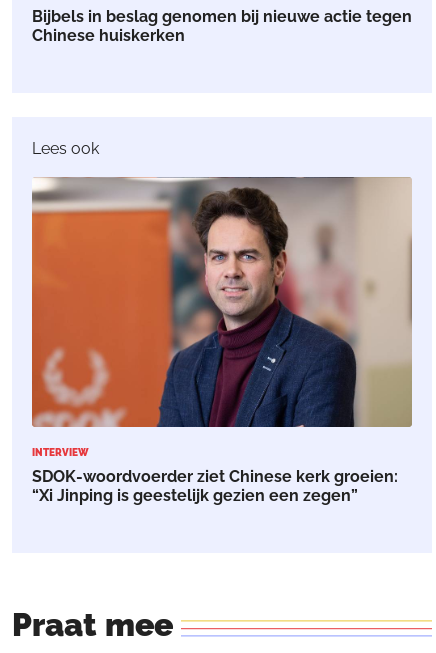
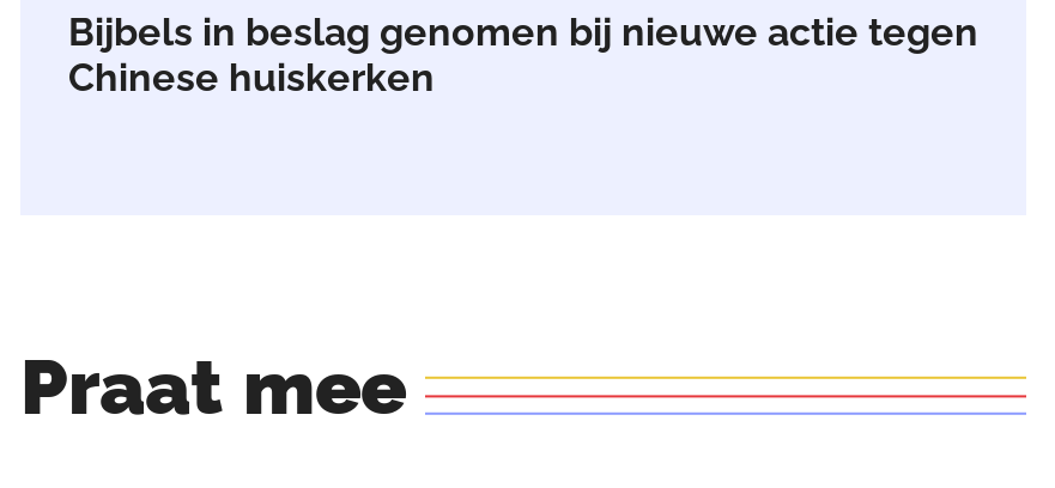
[32,139,99,158] Lees ook -> none
[31,176,413,505] [image] | INTERVIEW | SDOK-woordvoerder ziet Chinese kerk groeien: | “Xi Jinping is geestelijk gezien een zegen” -> none

